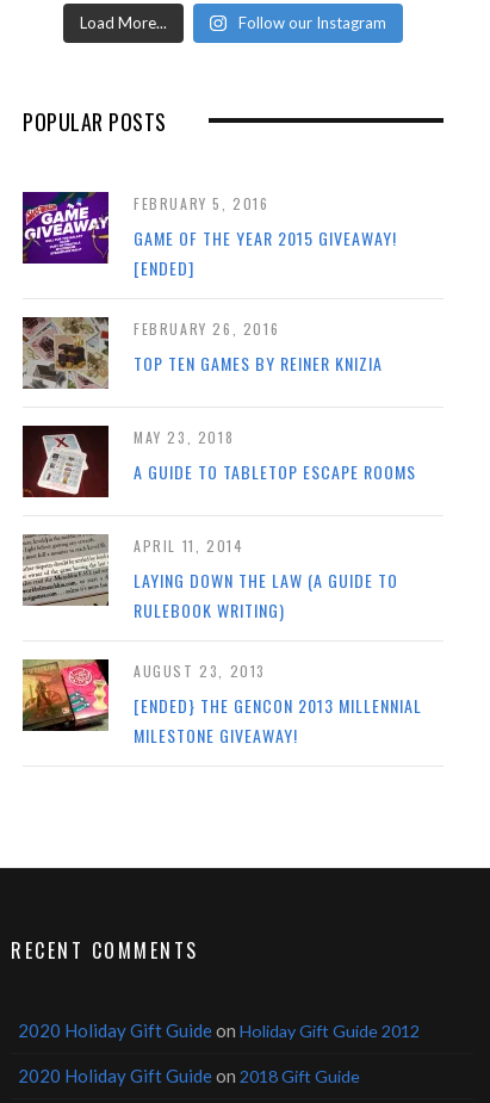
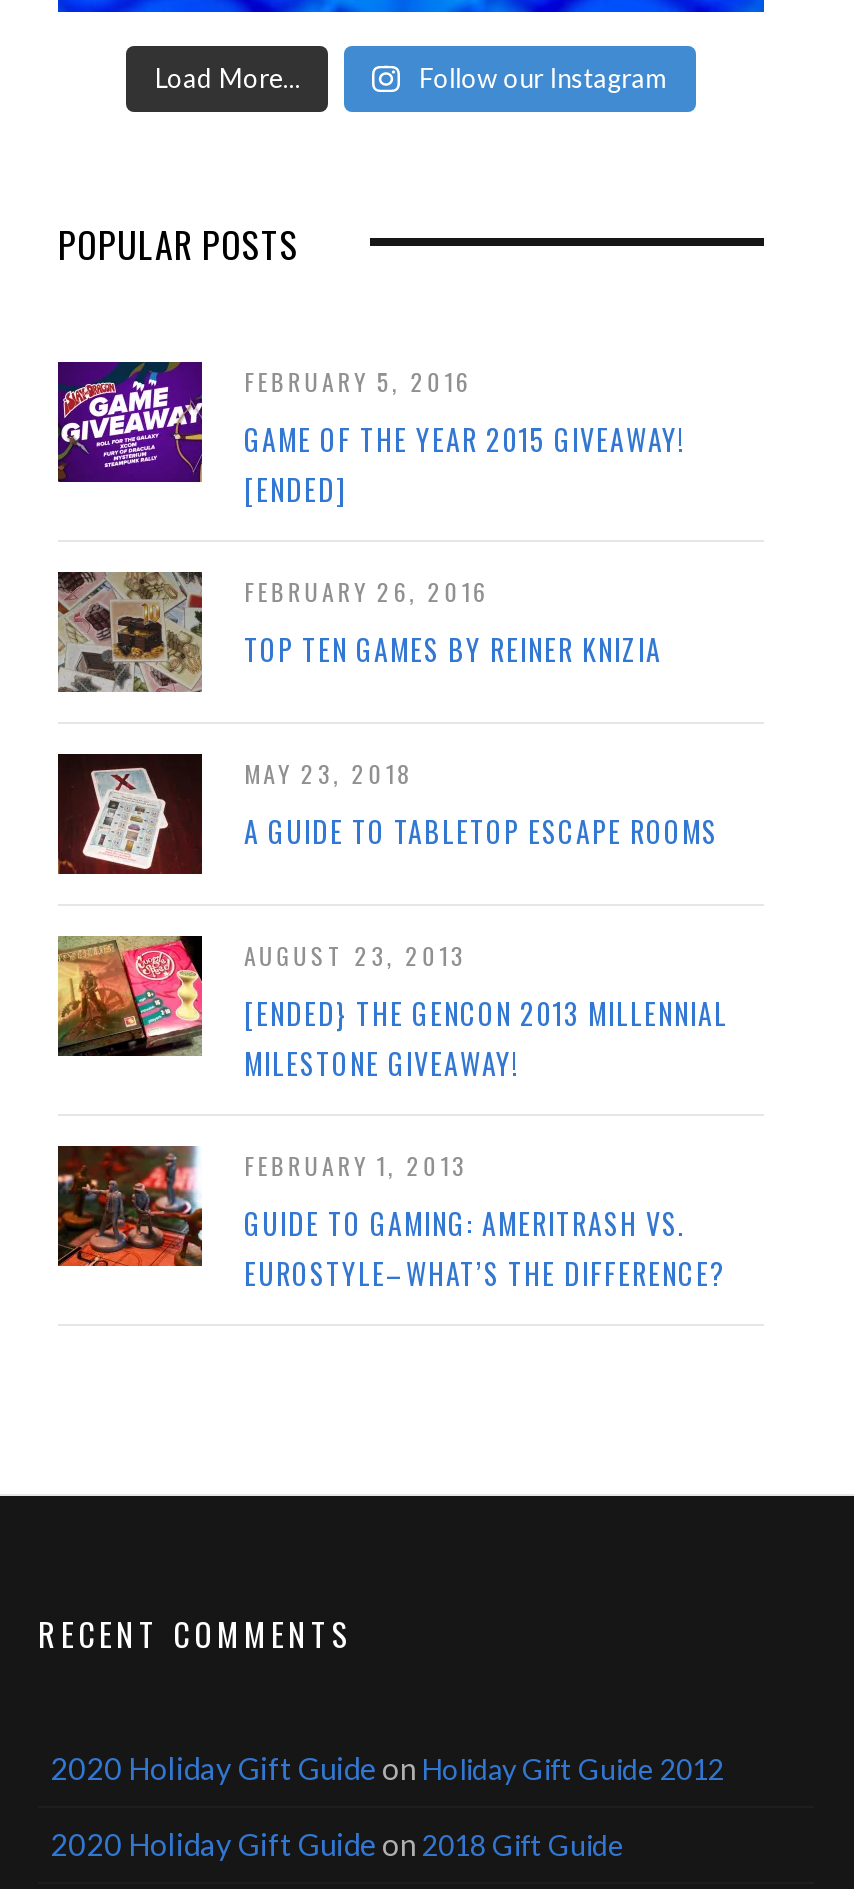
[23,534,398,623] [image] | APRIL 11, 2014 | LAYING DOWN THE LAW (A GUIDE TO | RULEBOOK WRITING) -> none
moved [20,658,422,748] -> [54,934,728,1084]: [image] | AUGUST 23, 2013 | [ENDED} THE GENCON 2013 MILLENNIAL | MILESTONE GIVEAWAY!
none -> [56,1144,726,1294] [image] | FEBRUARY 1, 2013 | GUIDE TO GAMING: AMERITRASH VS. | EUROSTYLE–WHAT’S THE DIFFERENCE?

